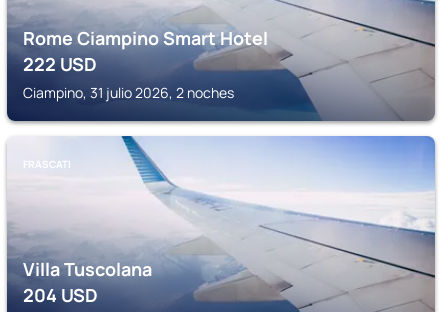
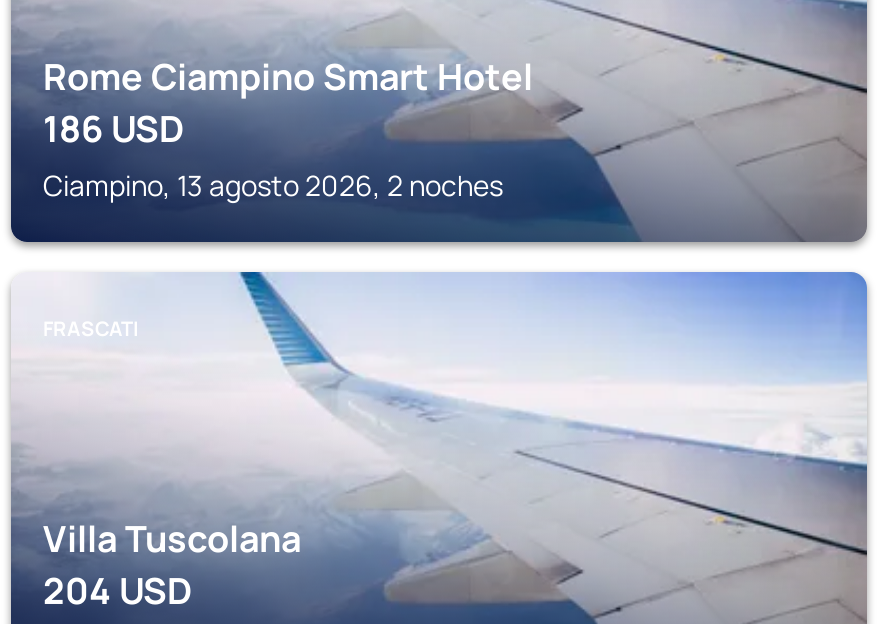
[23,52,97,76] 222 USD -> [43,104,185,152] 186 USD
[23,83,234,102] Ciampino, 31 julio 2026, 2 noches -> [43,166,503,204] Ciampino, 13 agosto 2026, 2 noches

